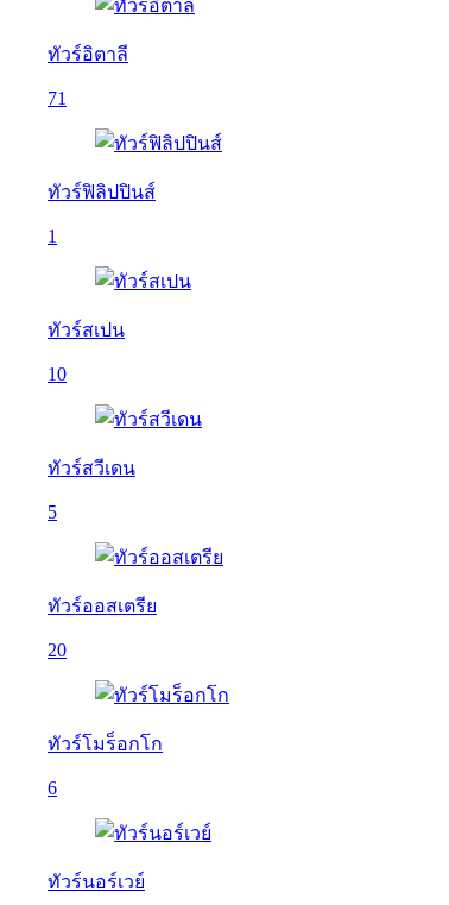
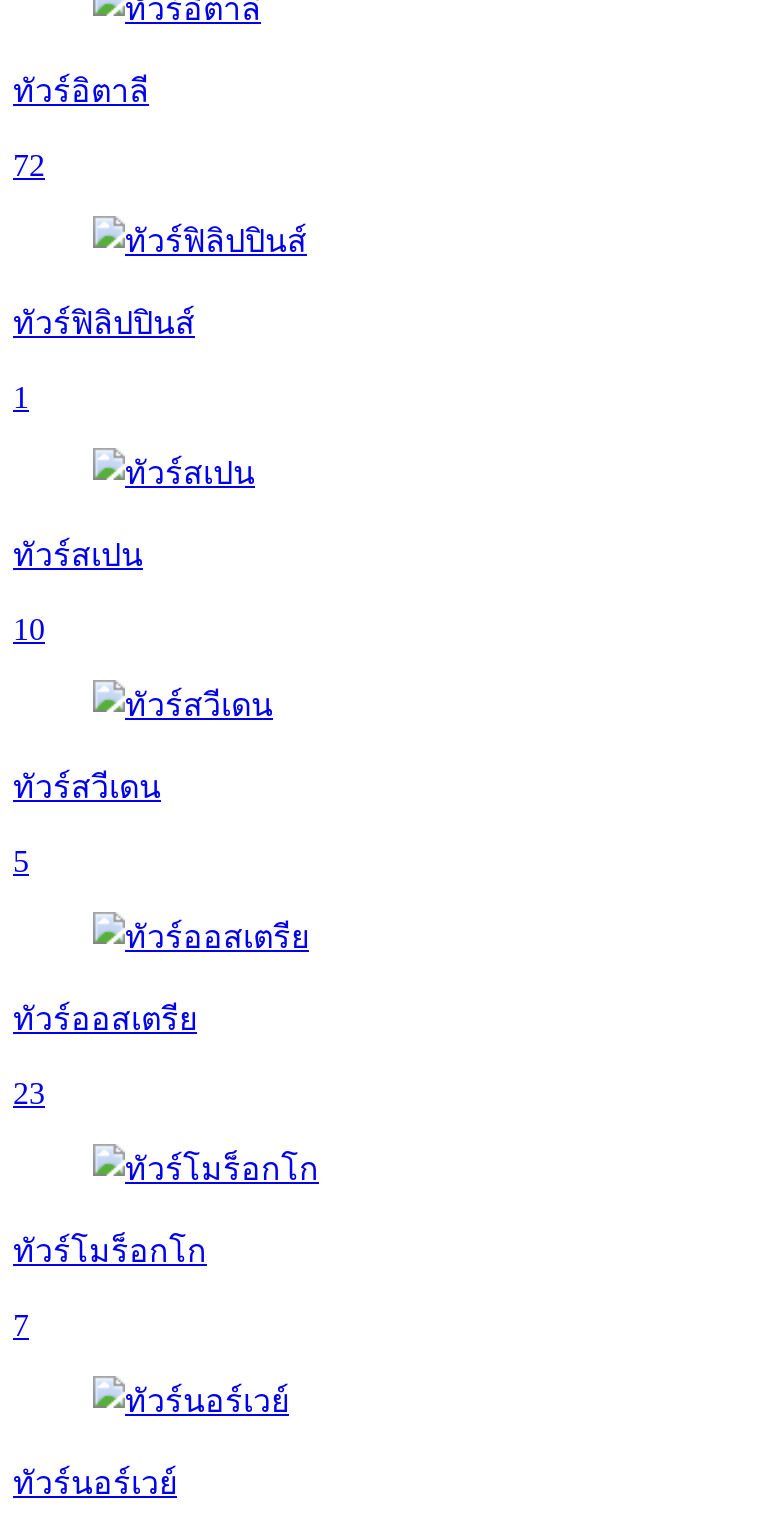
[48,88,67,108] 71 -> [13,148,45,182] 72
[48,640,67,660] 20 -> [13,1076,45,1110] 23
[48,778,57,798] 6 -> [13,1308,29,1342] 7

